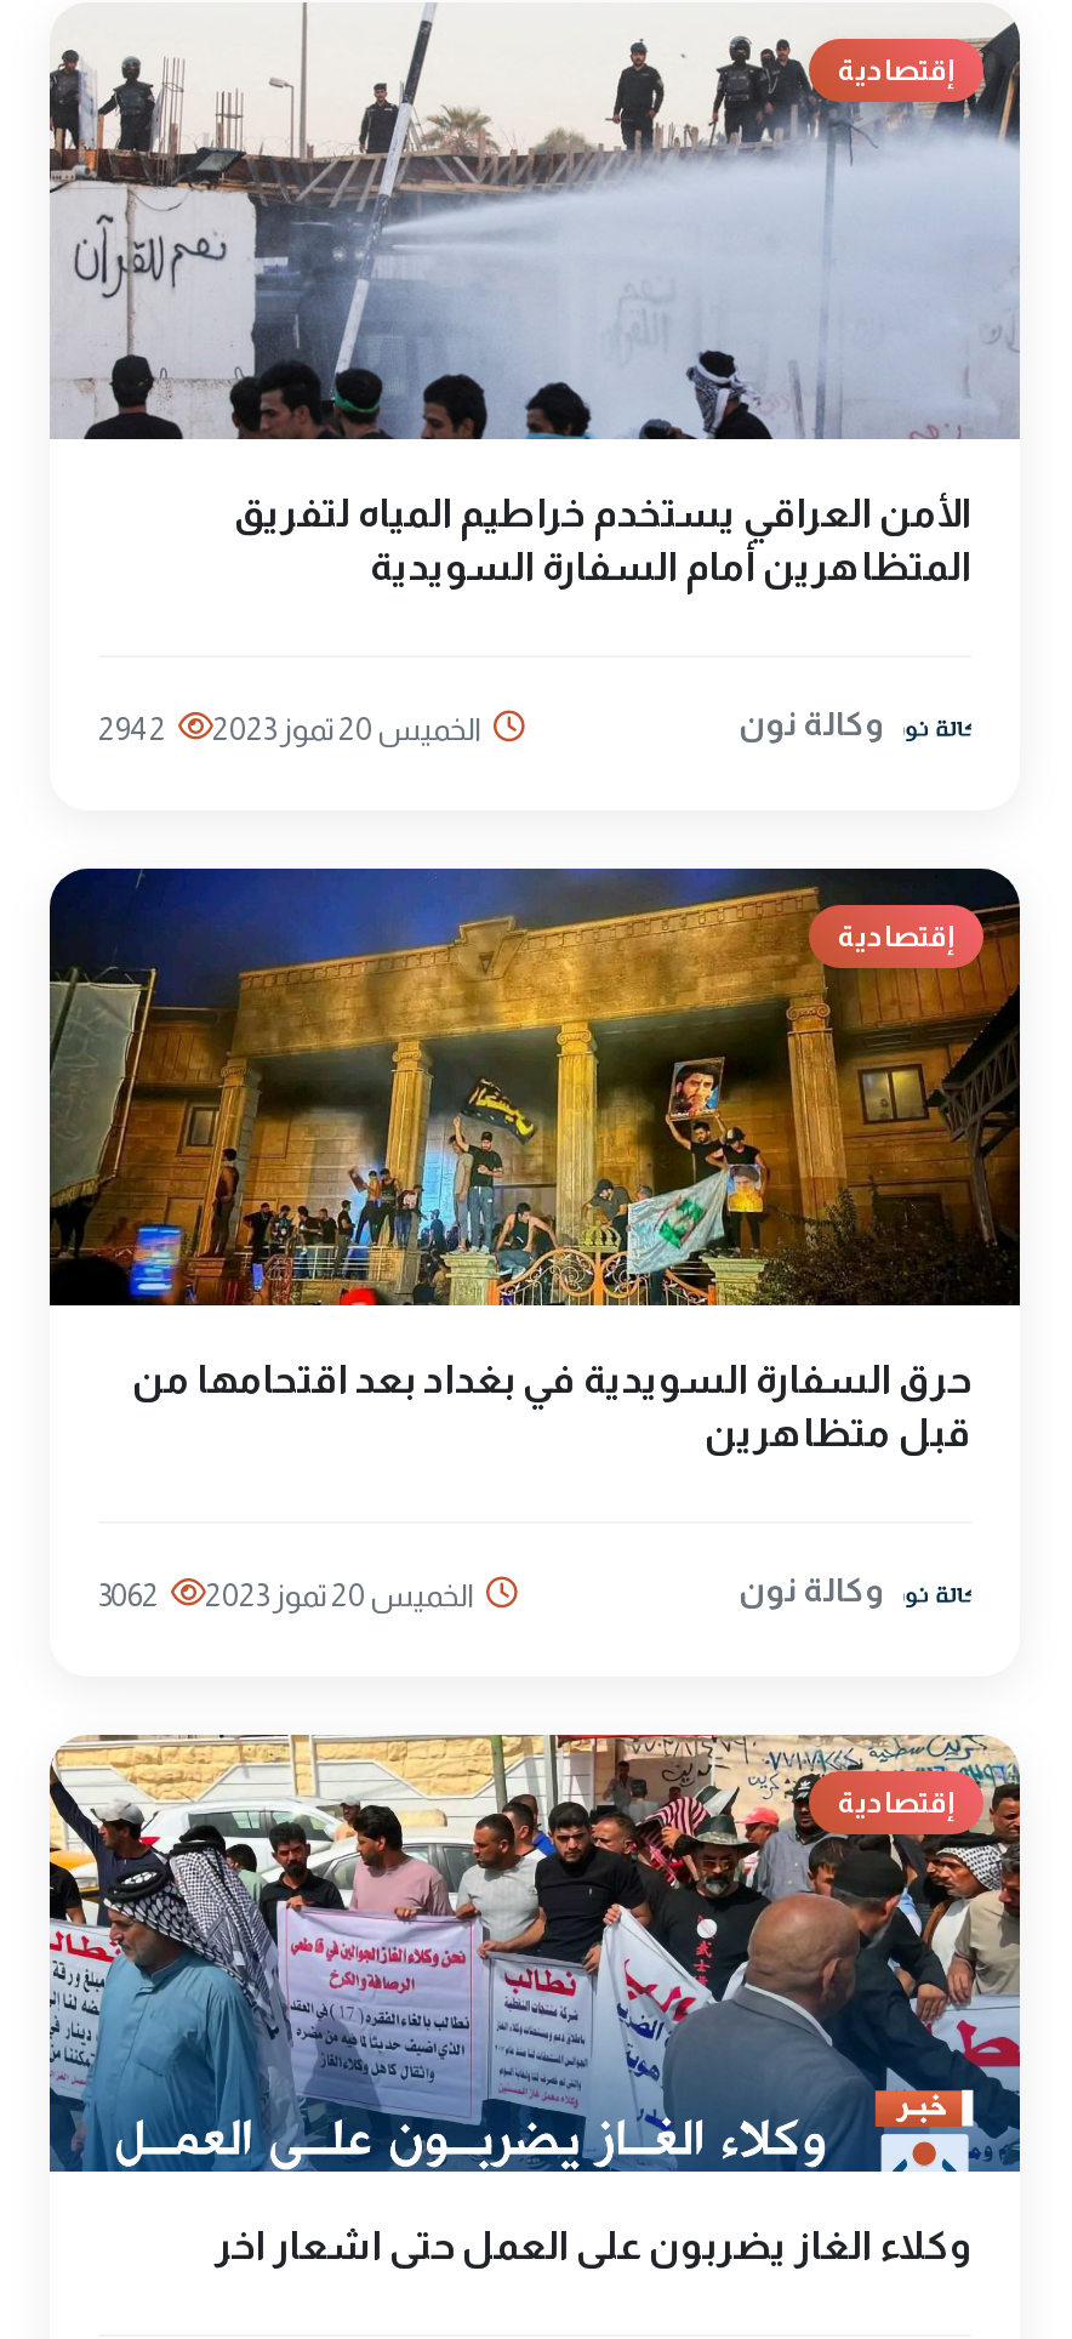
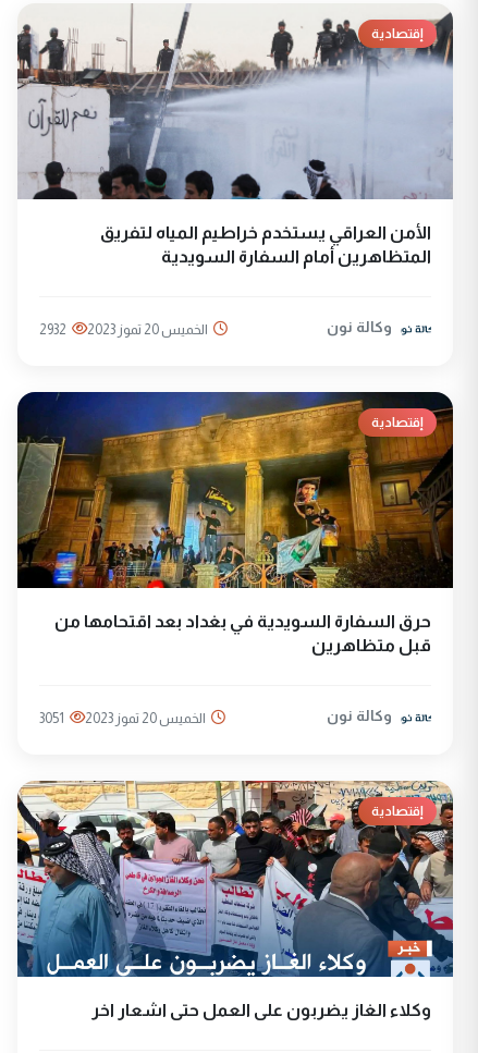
[98,710,166,746] 2942 -> [39,321,66,337] 2932
[98,1576,159,1612] 3062 -> [39,709,64,726] 3051

